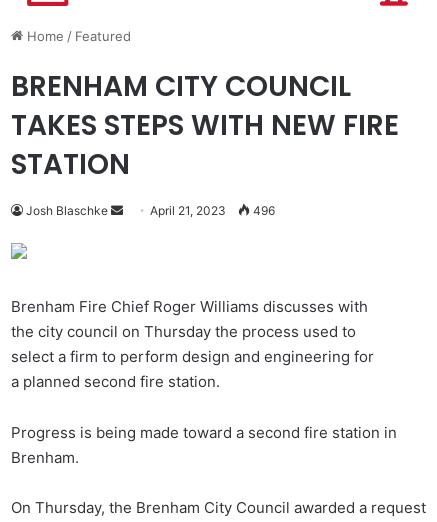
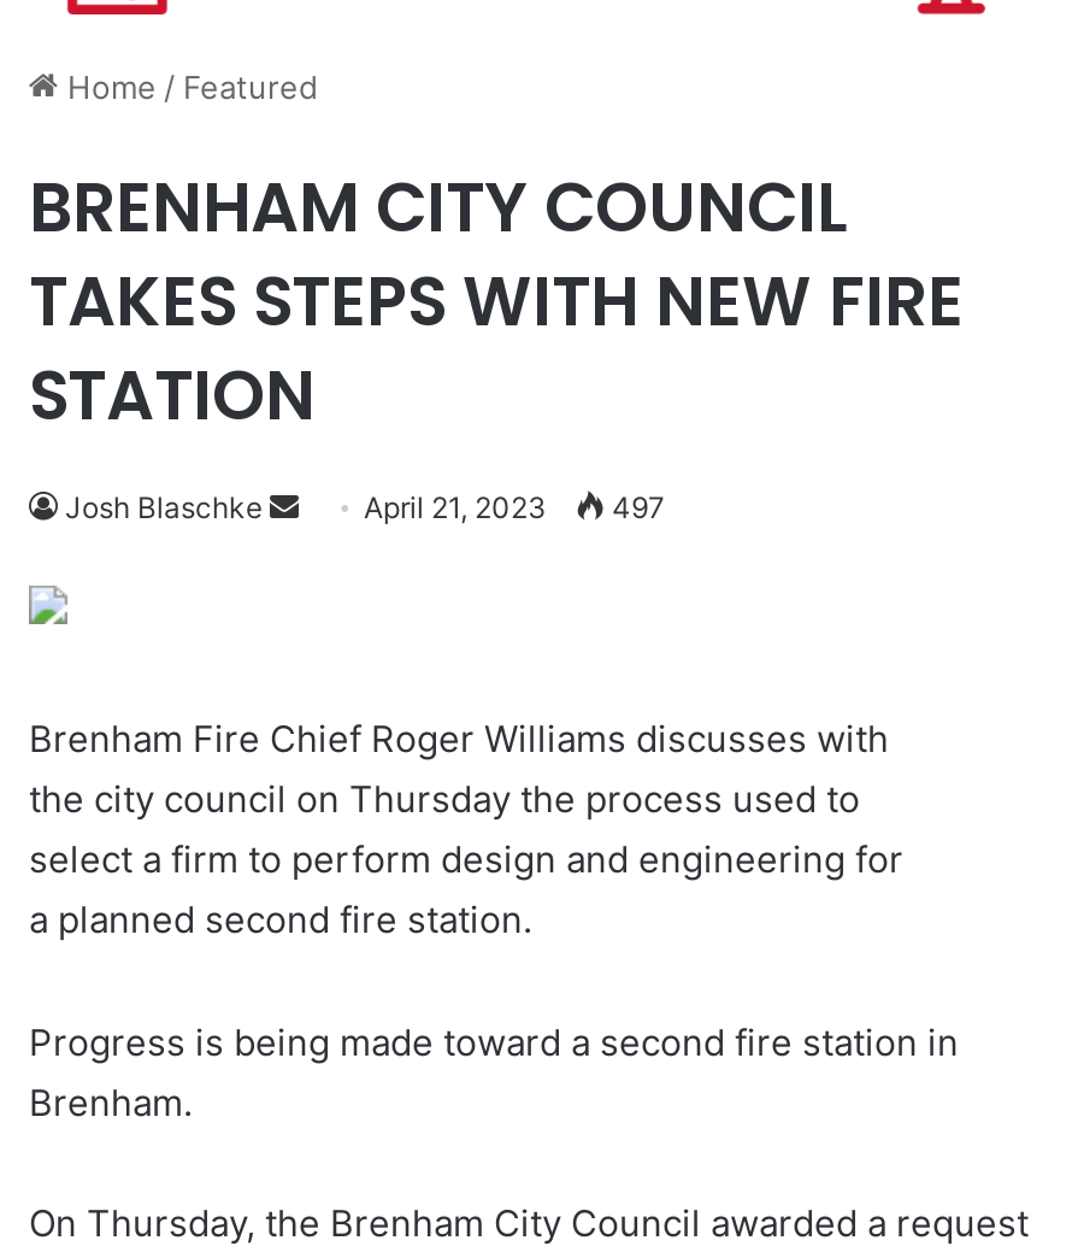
[250,203,275,218] 496 -> [605,489,665,525] 497

